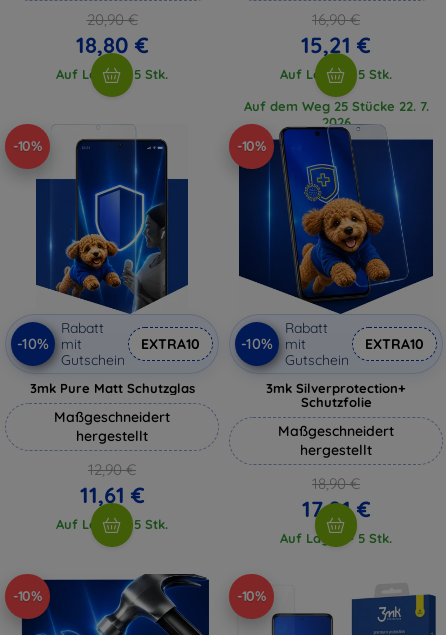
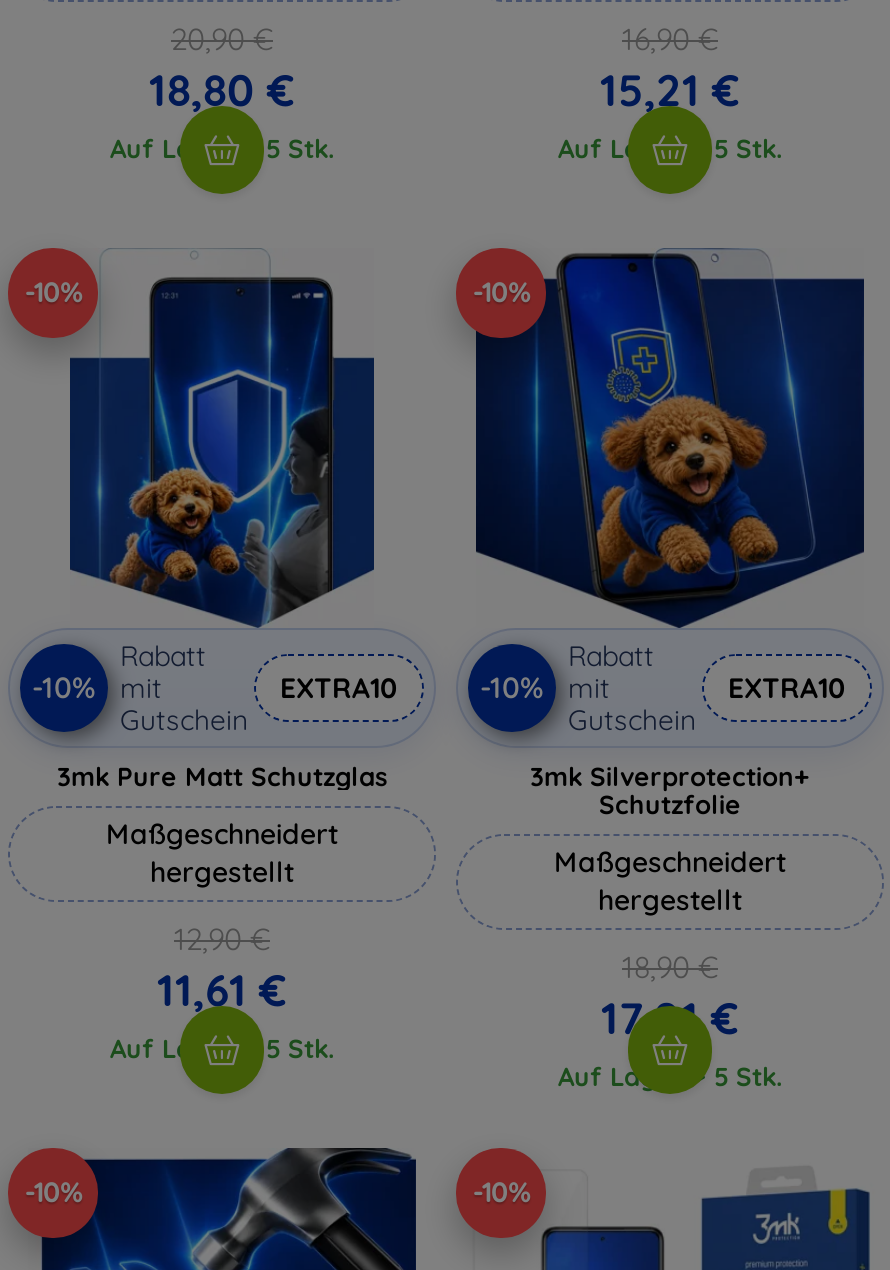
[243,98,428,130] Auf dem Weg 25 Stücke 22. 7. | 2026 -> none

